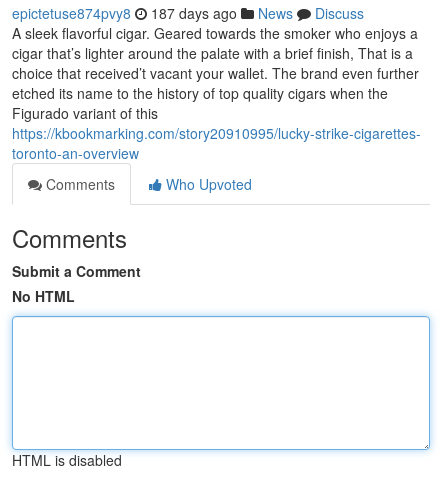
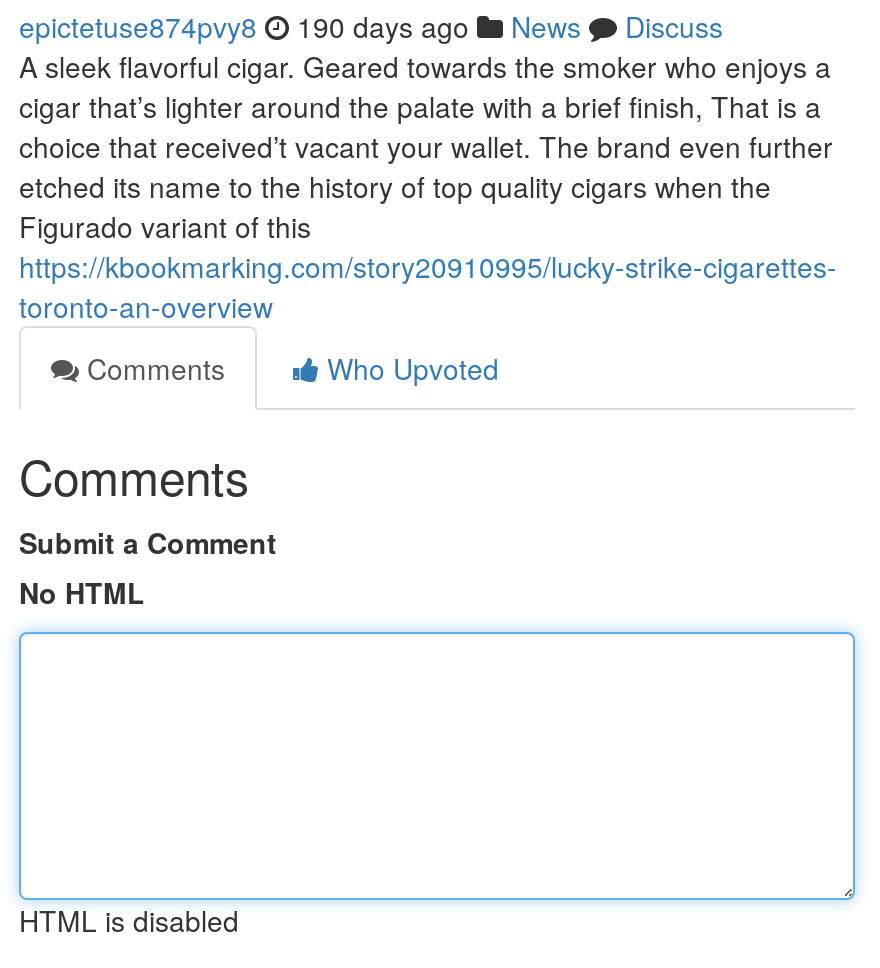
[12,3,364,23] epictetuse874pvy8 187 days ago News Discuss -> [19,6,723,46] epictetuse874pvy8 190 days ago News Discuss

